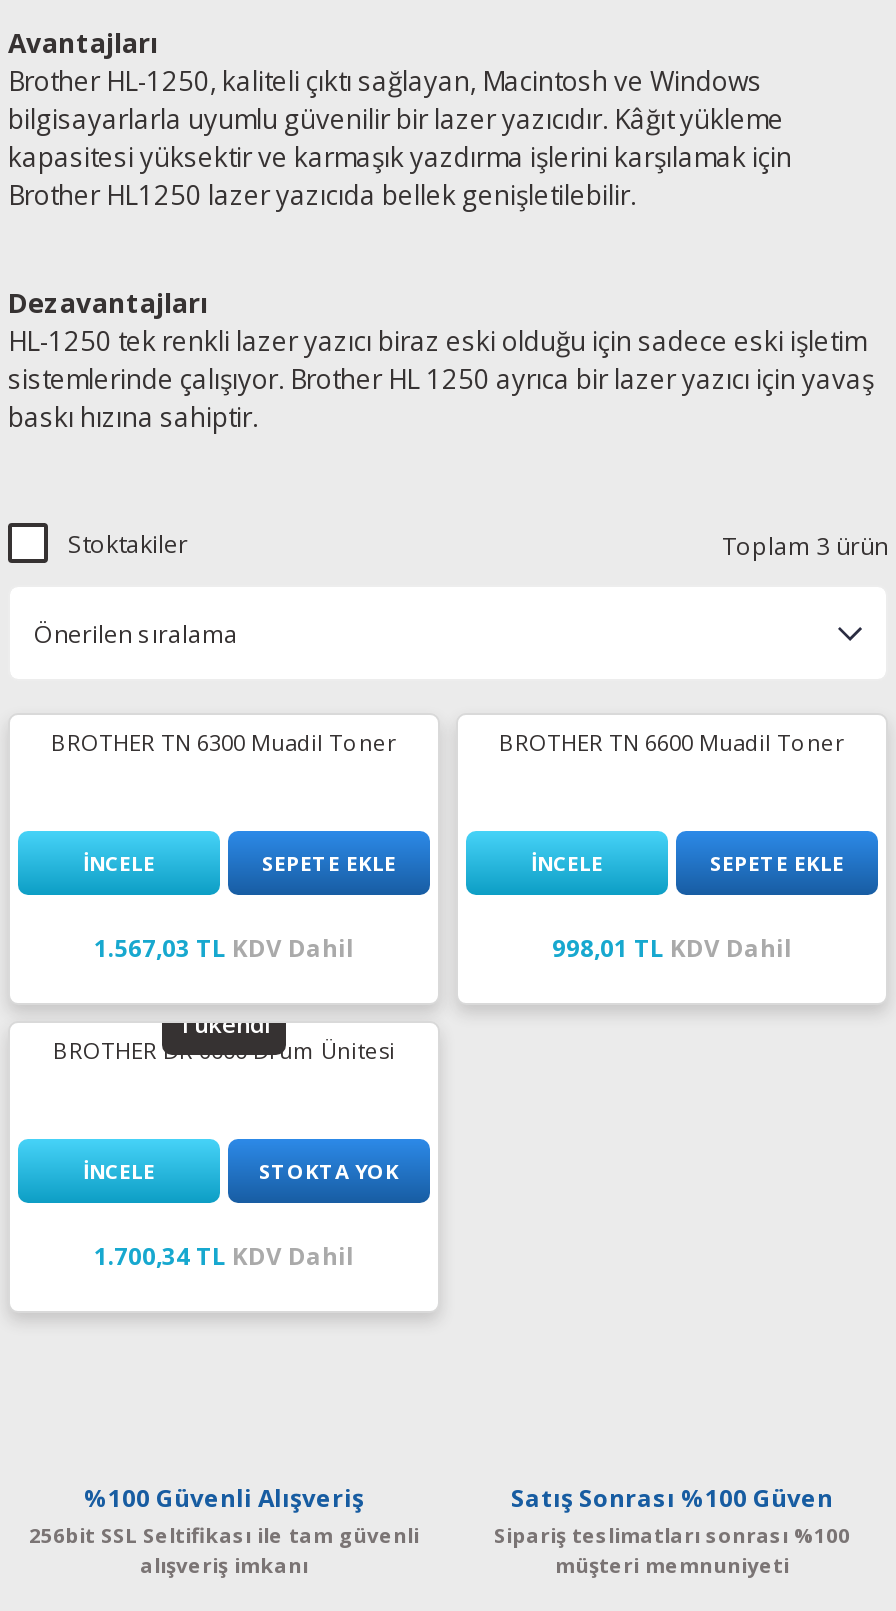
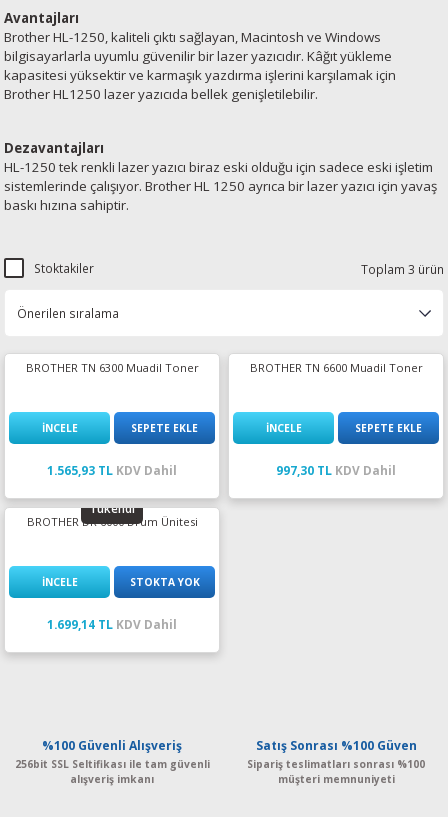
[94,930,354,962] 1.567,03 TL KDV Dahil -> [47,461,177,477] 1.565,93 TL KDV Dahil
[552,930,792,962] 998,01 TL KDV Dahil -> [276,461,396,477] 997,30 TL KDV Dahil
[94,1238,354,1270] 1.700,34 TL KDV Dahil -> [47,615,177,631] 1.699,14 TL KDV Dahil

